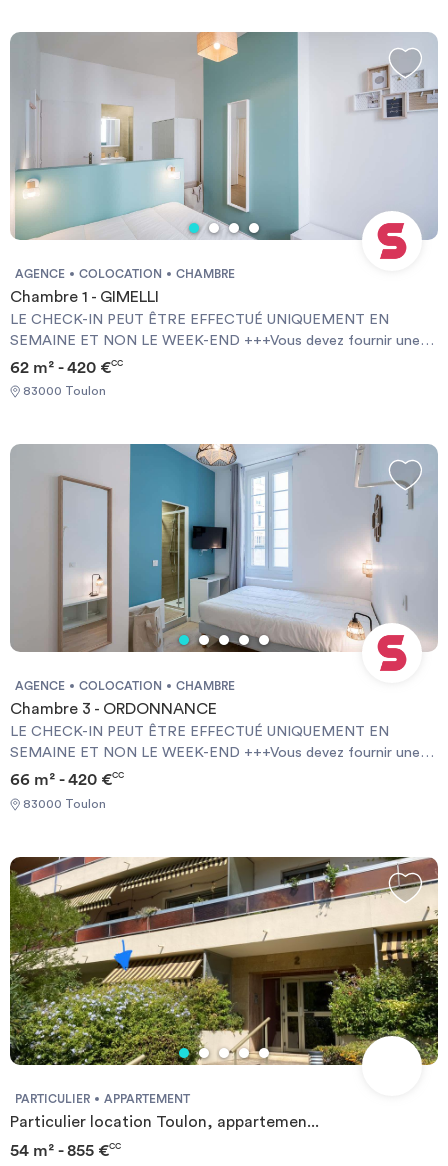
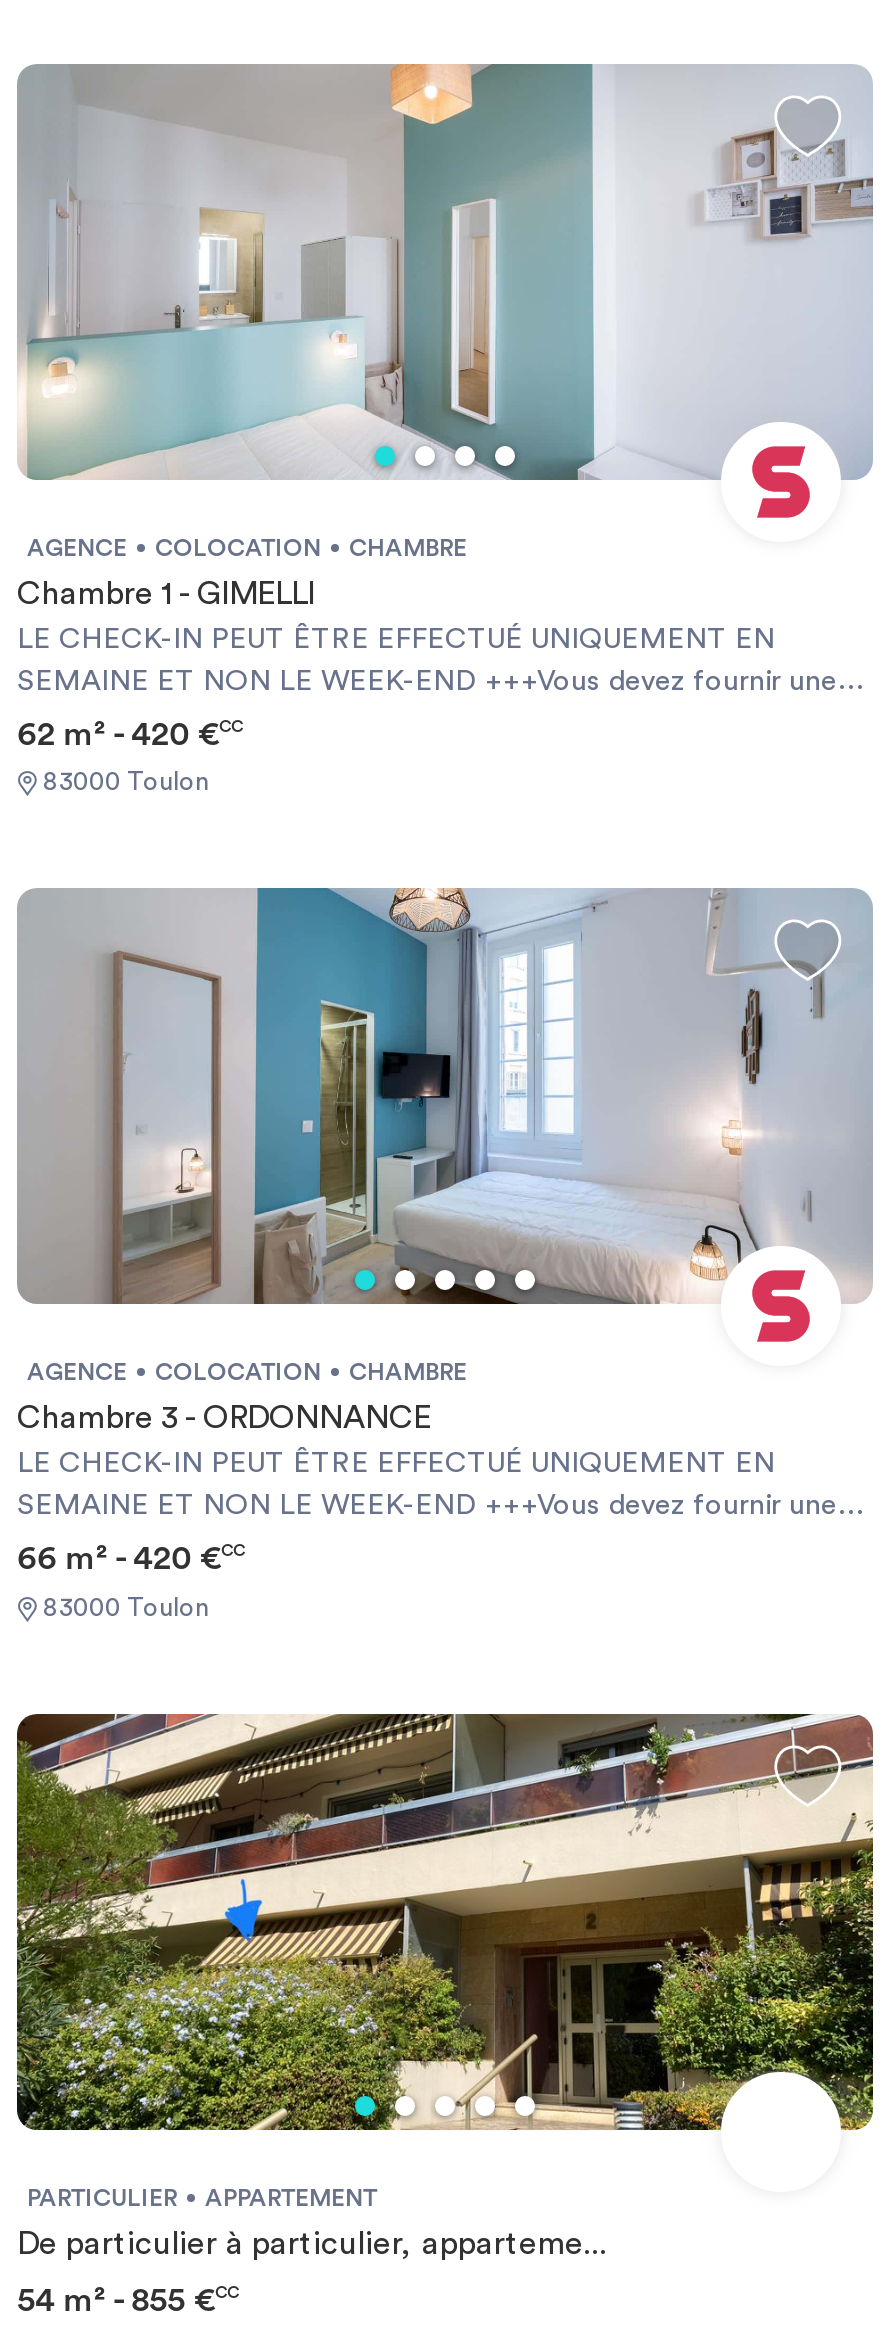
[10,1114,319,1130] Particulier location Toulon, appartemen... -> [17,2228,607,2260] De particulier à particulier, apparteme...

